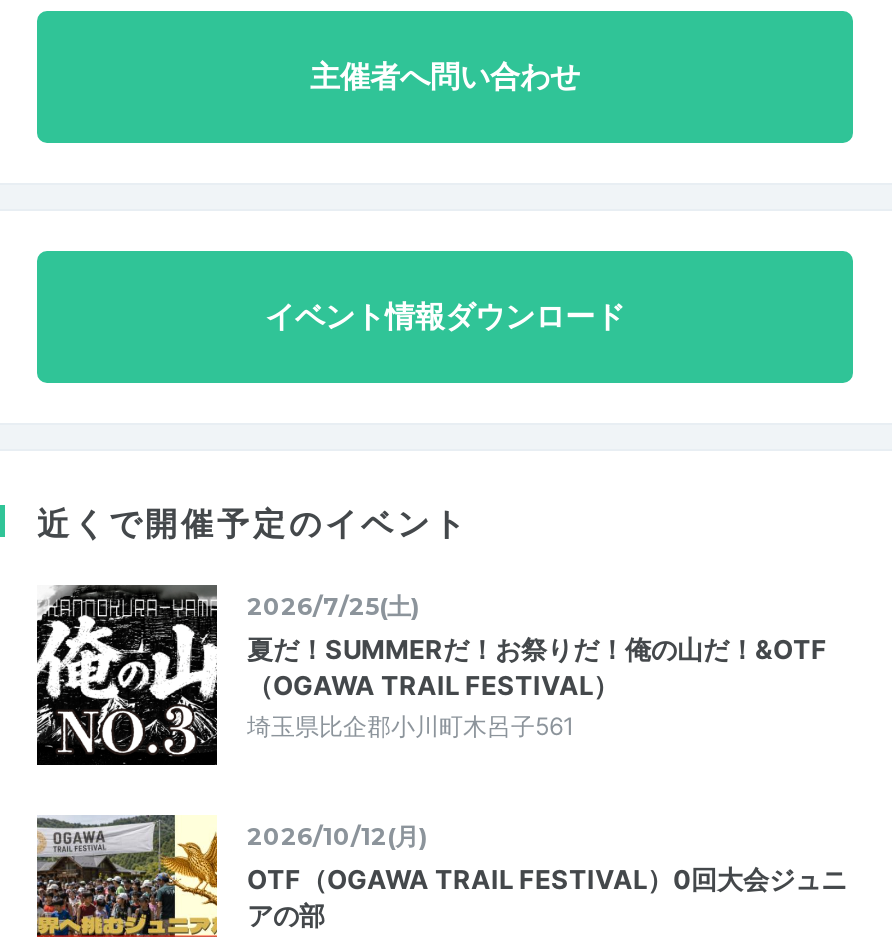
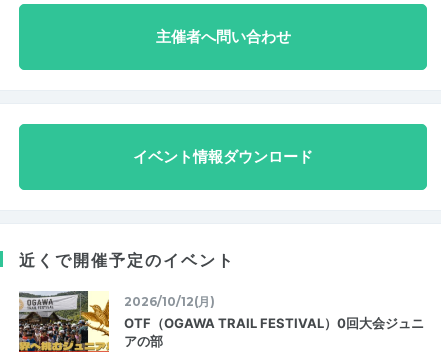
[35,583,827,767] [image] | 2026/7/25(土) | 夏だ！SUMMERだ！お祭りだ！俺の山だ！&OTF | （OGAWA TRAIL FESTIVAL） | 埼玉県比企郡小川町木呂子561 -> none

